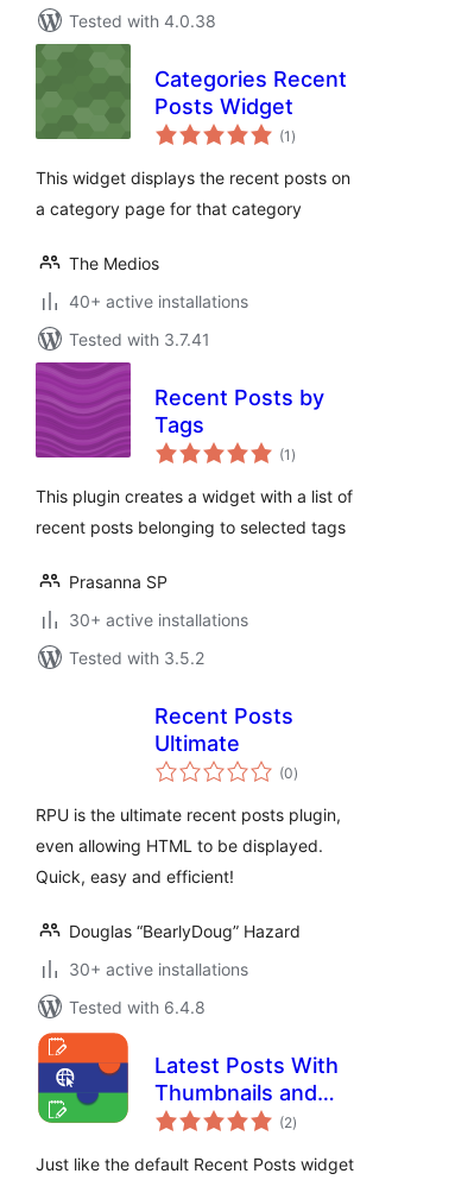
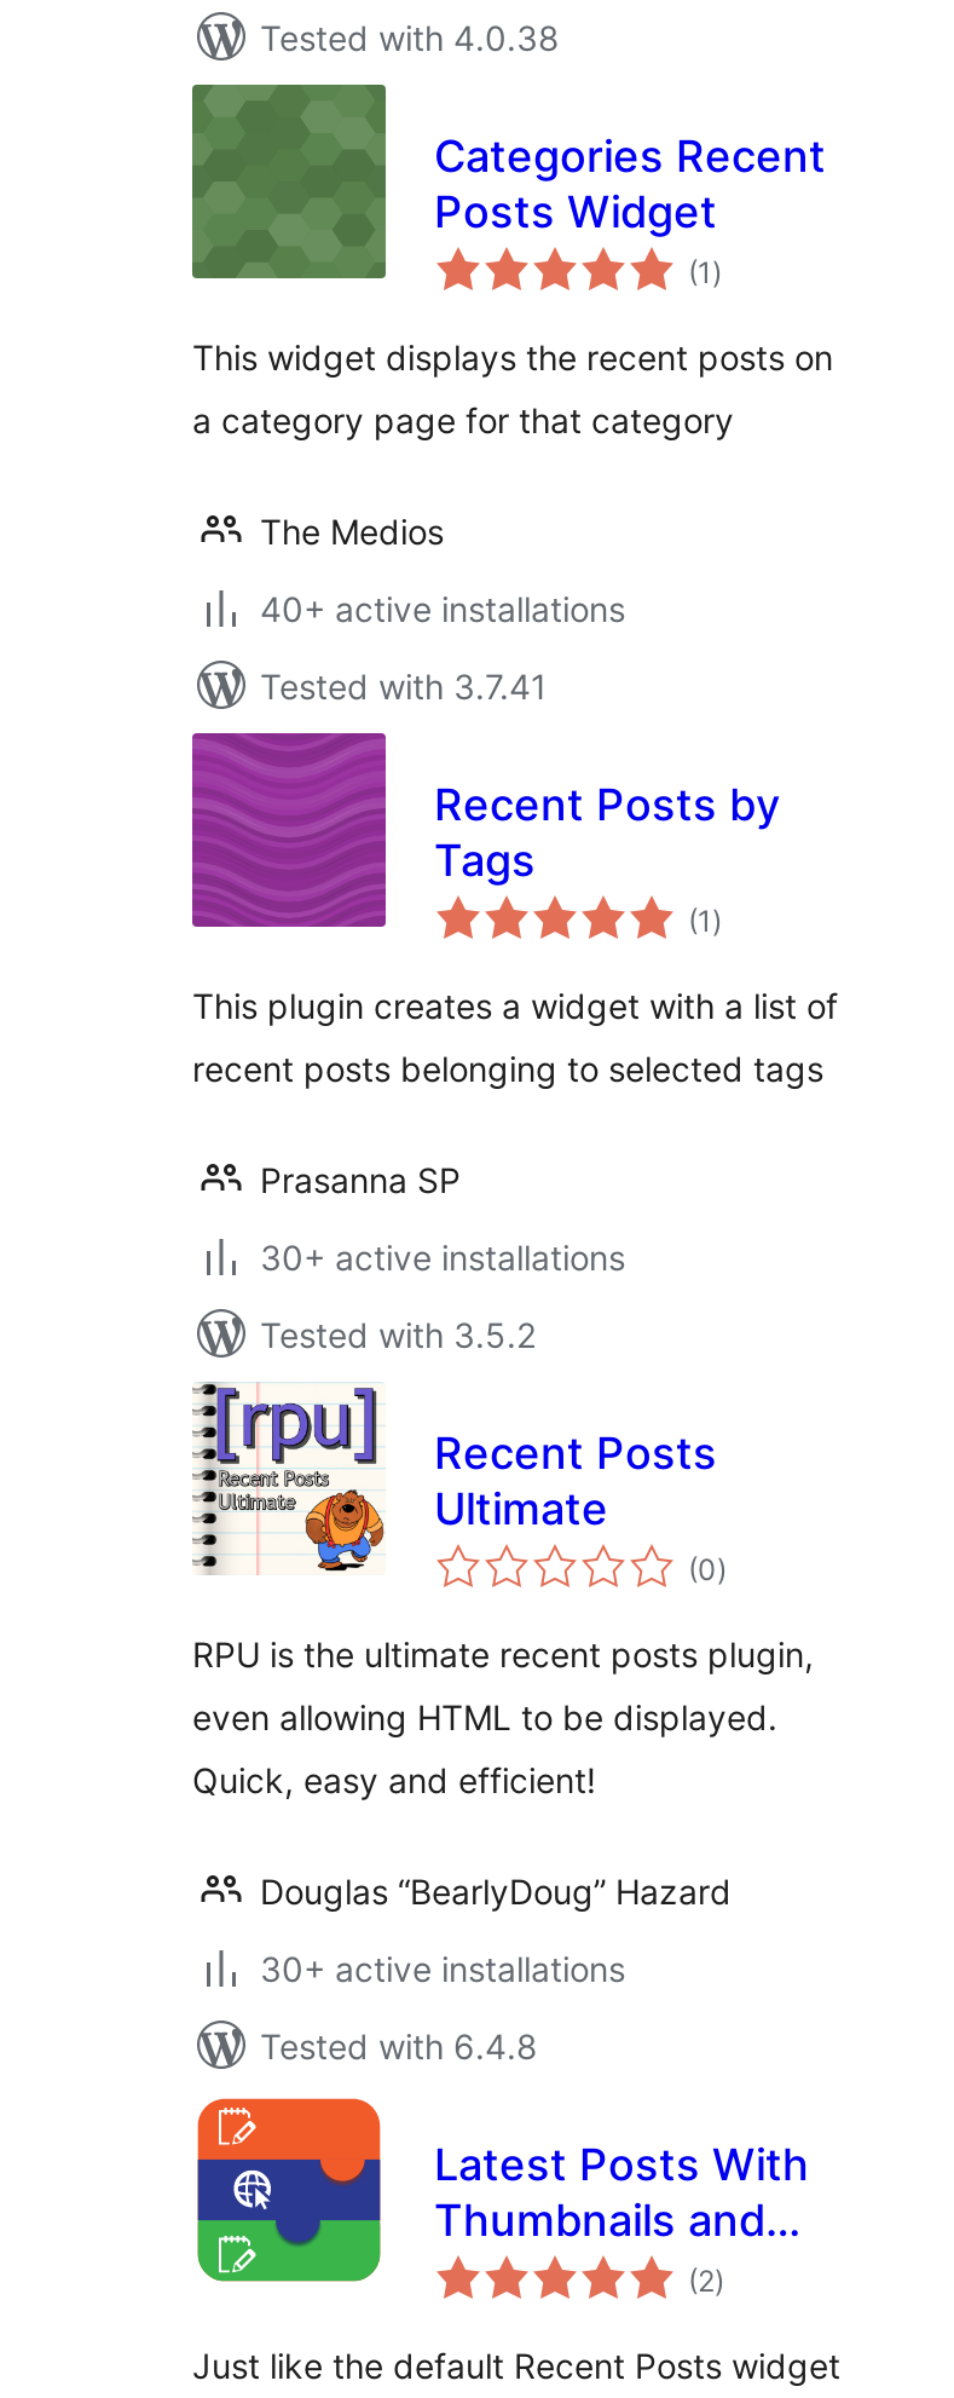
none -> [192,1379,386,1575] [image]

